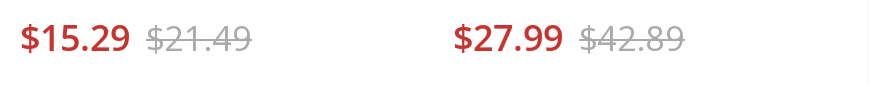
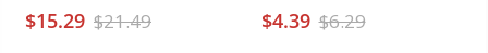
[453,13,685,61] $27.99 $42.89 -> [261,8,365,34] $4.39 $6.29

